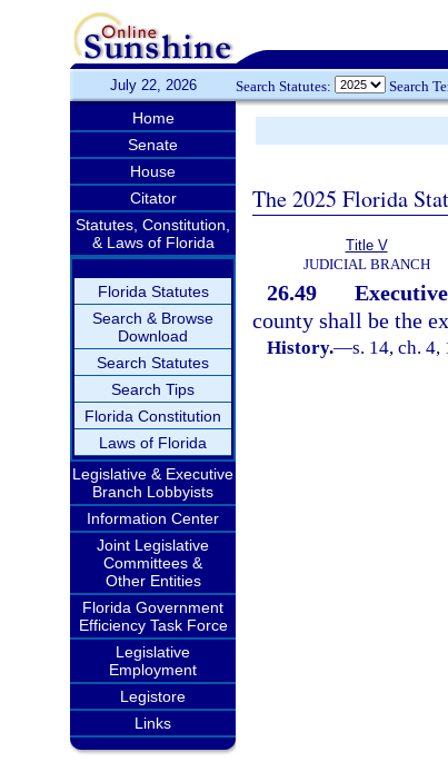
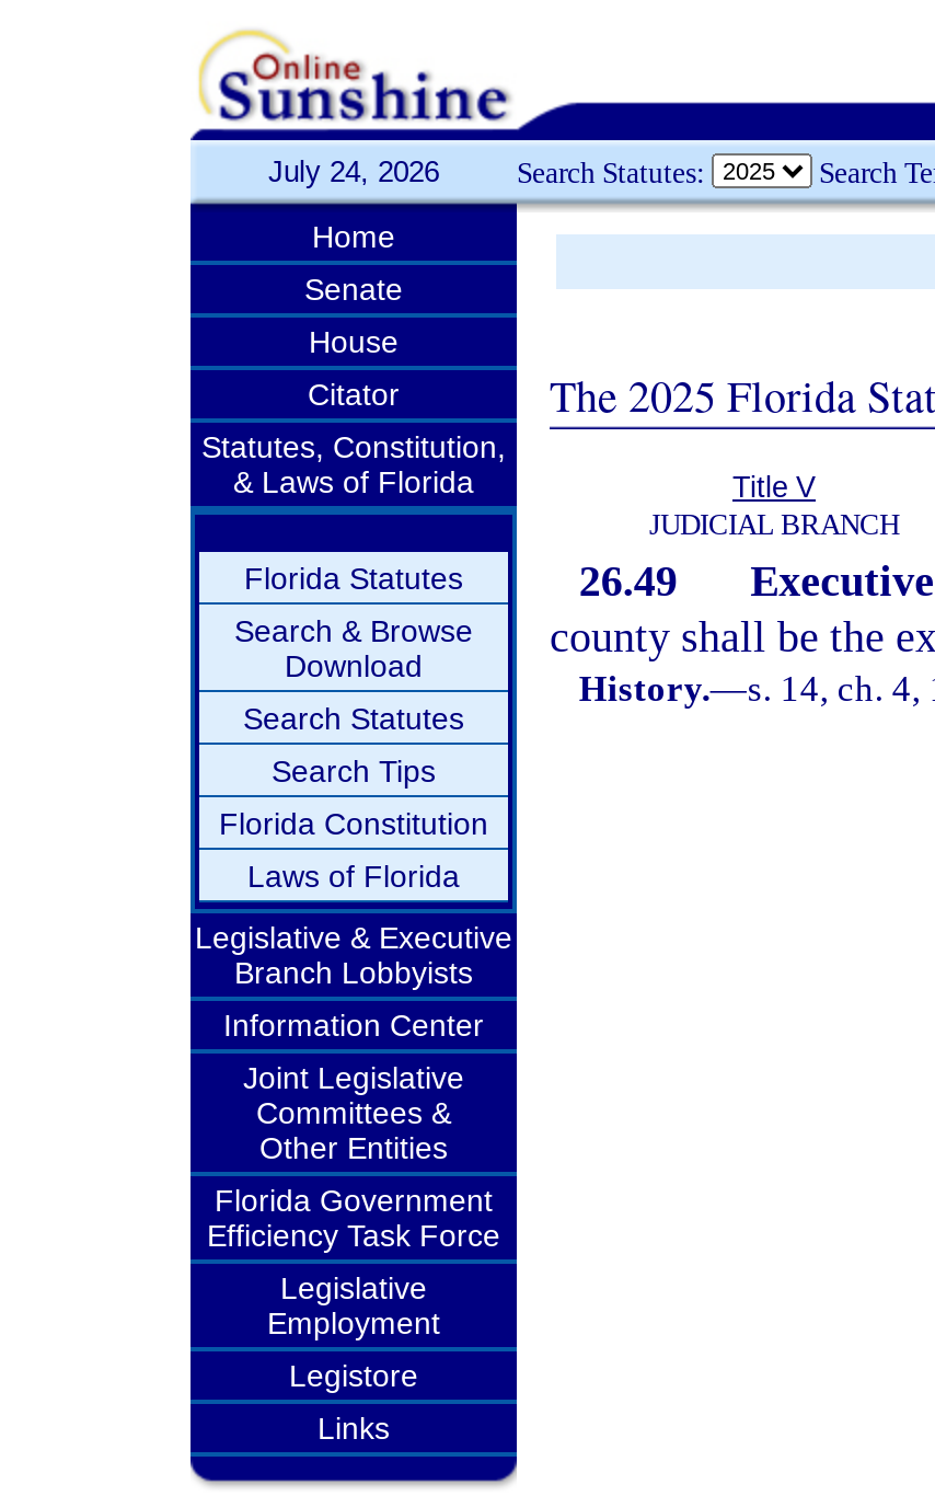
[109,77,196,93] July 22, 2026 -> [268,156,439,188] July 24, 2026

